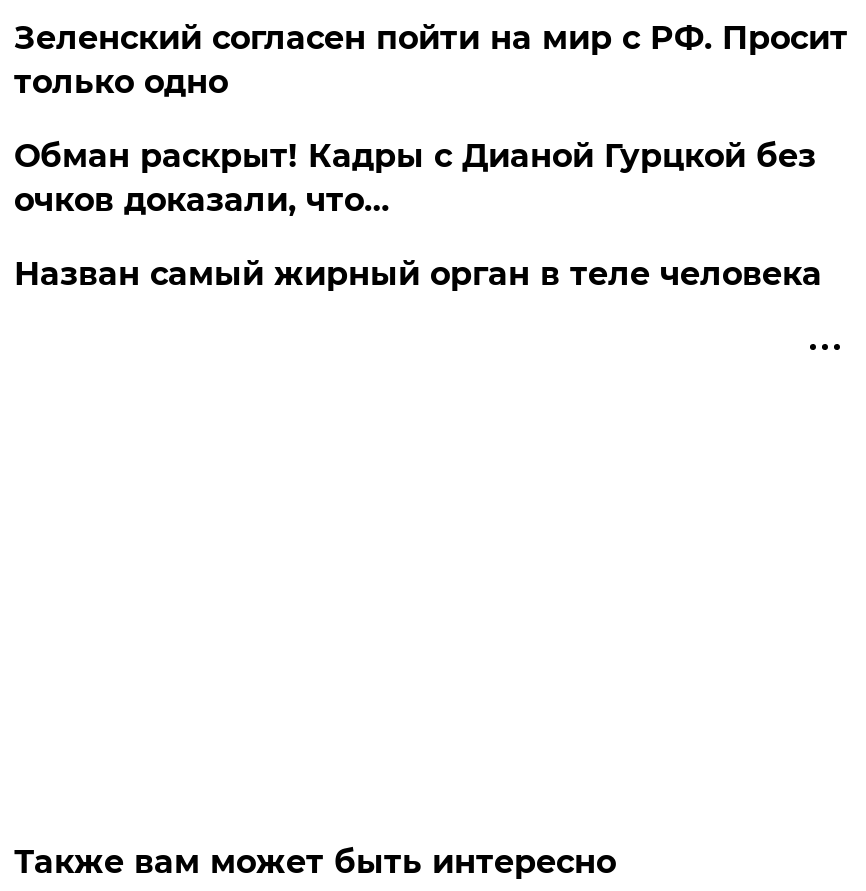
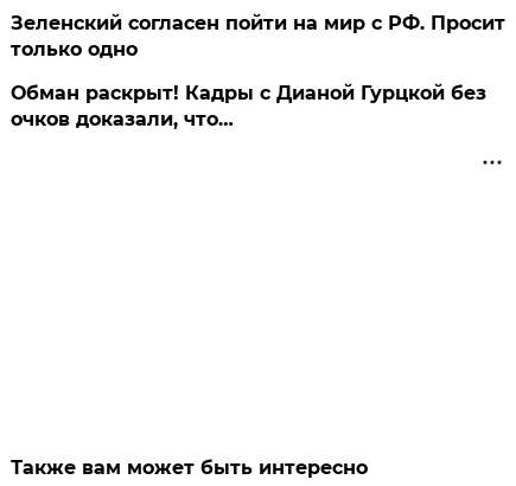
[14,256,822,294] Назван самый жирный орган в теле человека -> none

